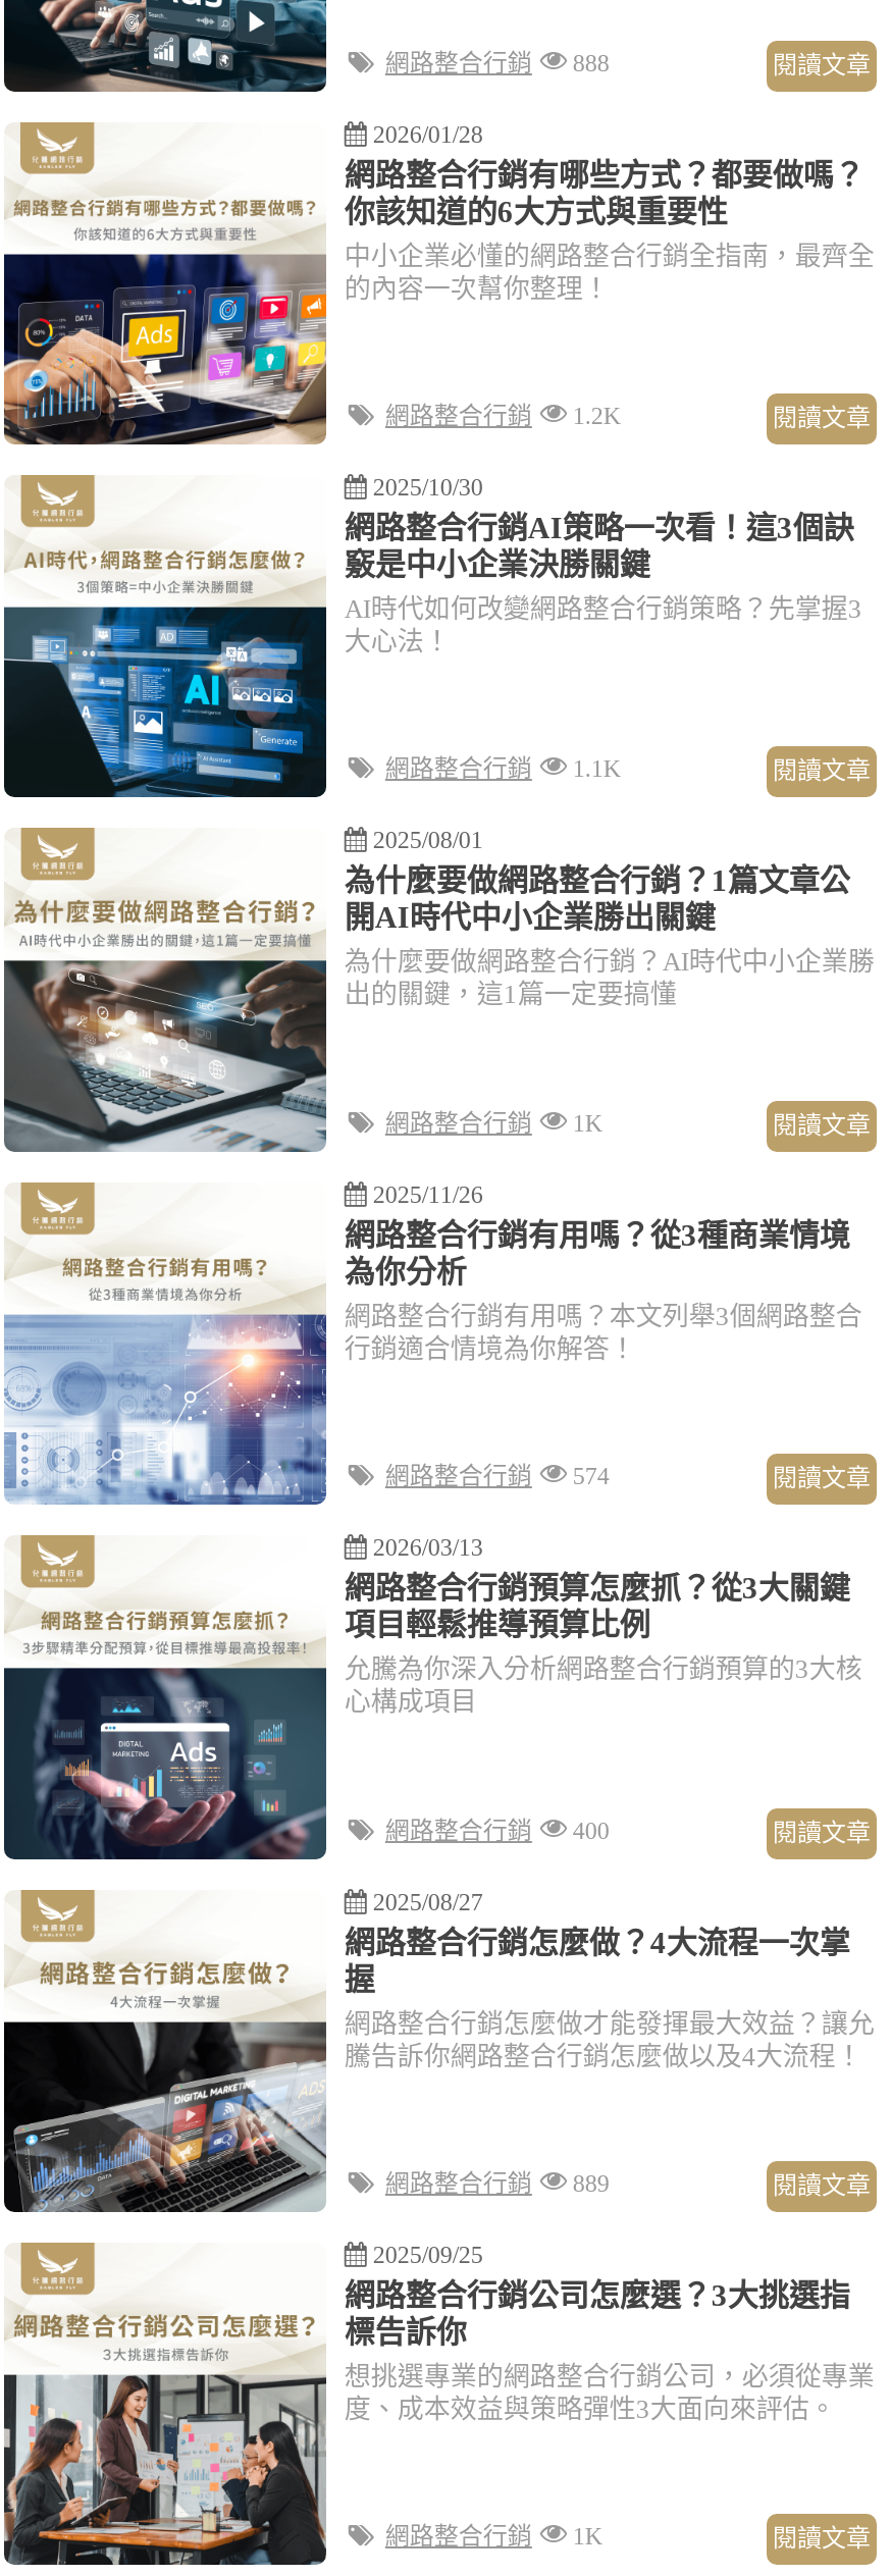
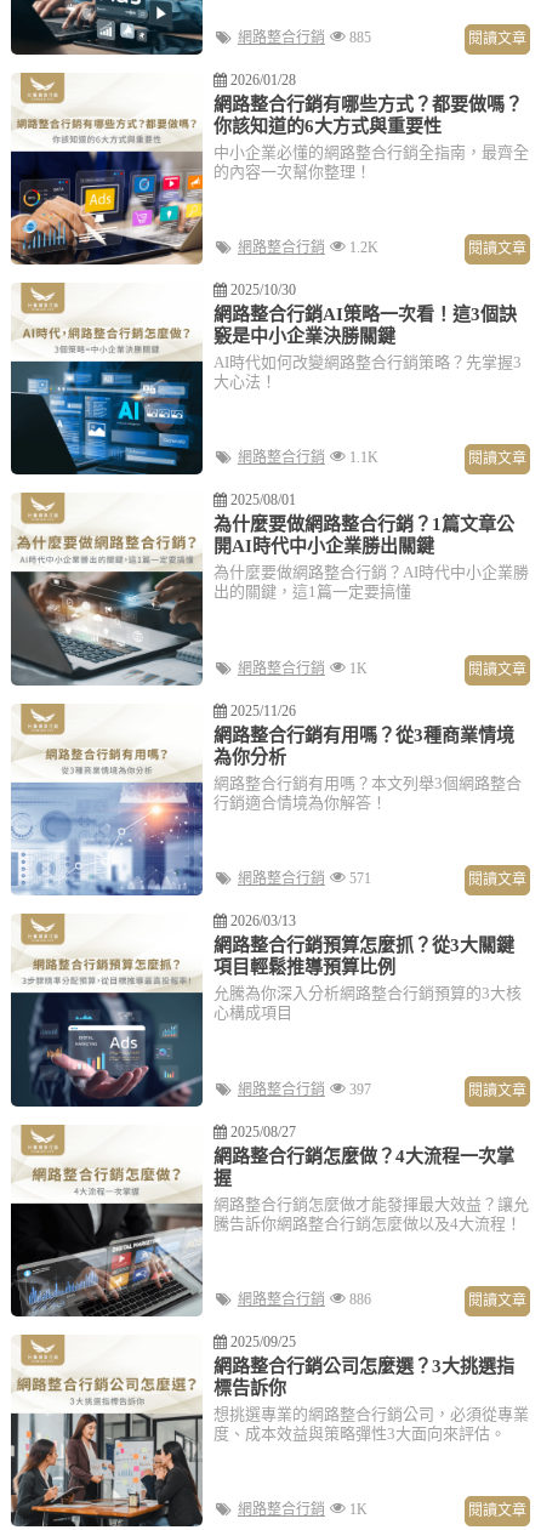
[385,48,609,77] 網路整合行銷 888 -> [238,29,371,46] 網路整合行銷 885
[385,1462,609,1491] 網路整合行銷 574 -> [238,870,371,887] 網路整合行銷 571
[385,1816,609,1844] 網路整合行銷 400 -> [238,1080,371,1097] 網路整合行銷 397
[385,2169,609,2198] 網路整合行銷 889 -> [238,1291,371,1308] 網路整合行銷 886

